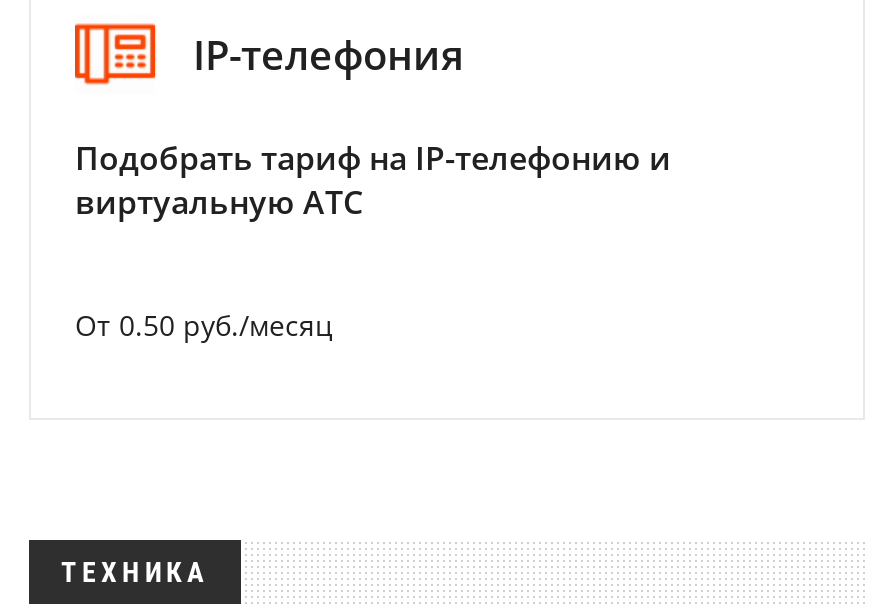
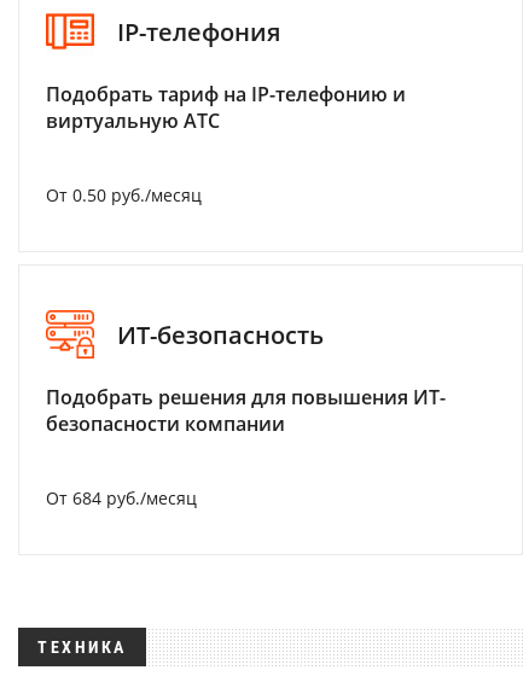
none -> [45,309,446,509] [image] | ИТ-безопасность | Подобрать решения для повышения ИТ- | безопасности компании | От 684 руб./месяц

